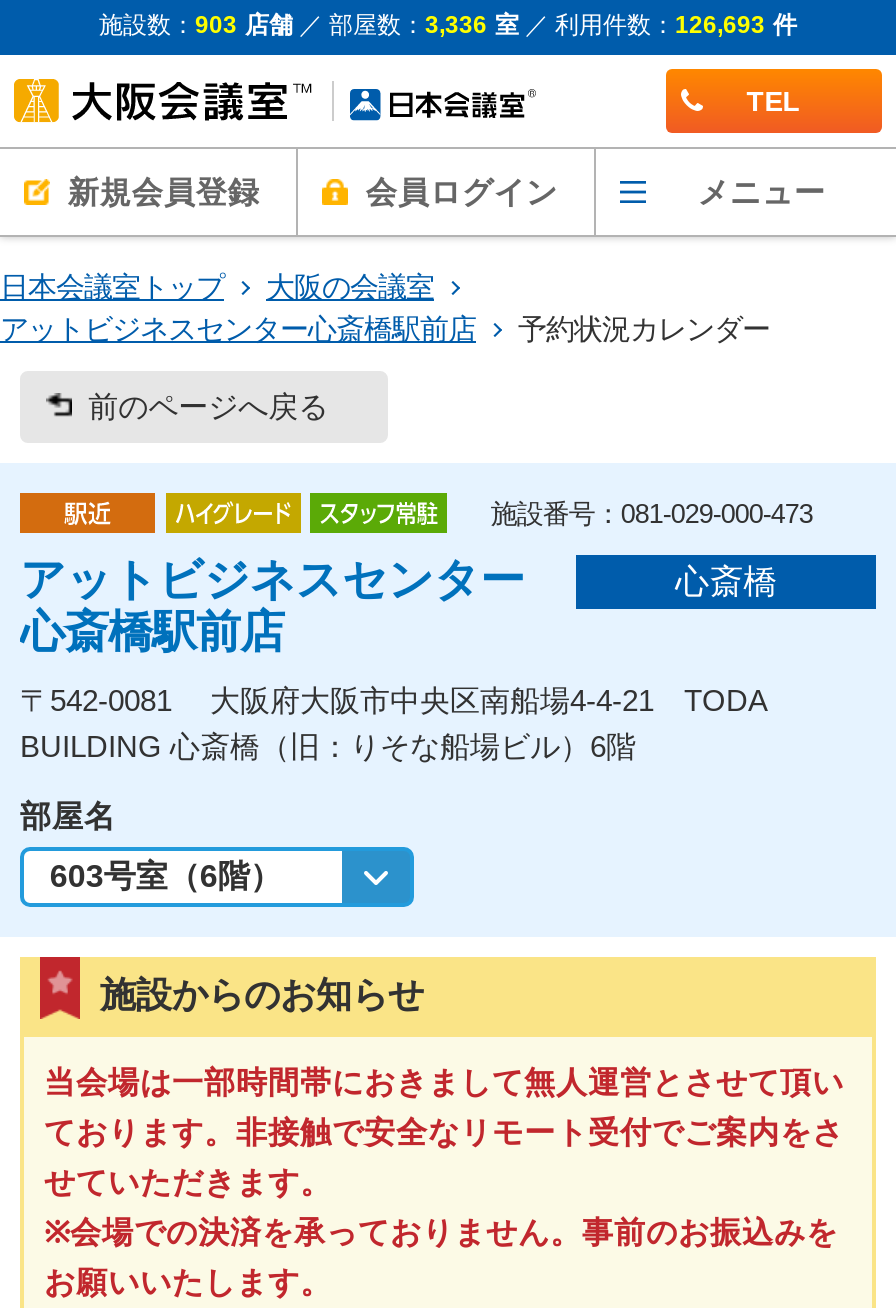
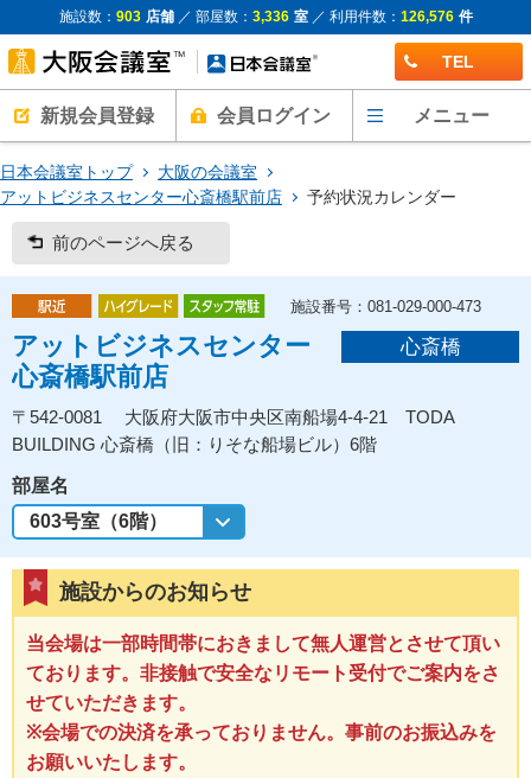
[99,11,797,39] 施設数：903 店舗／ 部屋数：3,336 室／ 利用件数：126,693 件 -> [59,8,472,25] 施設数：903 店舗／ 部屋数：3,336 室／ 利用件数：126,576 件

